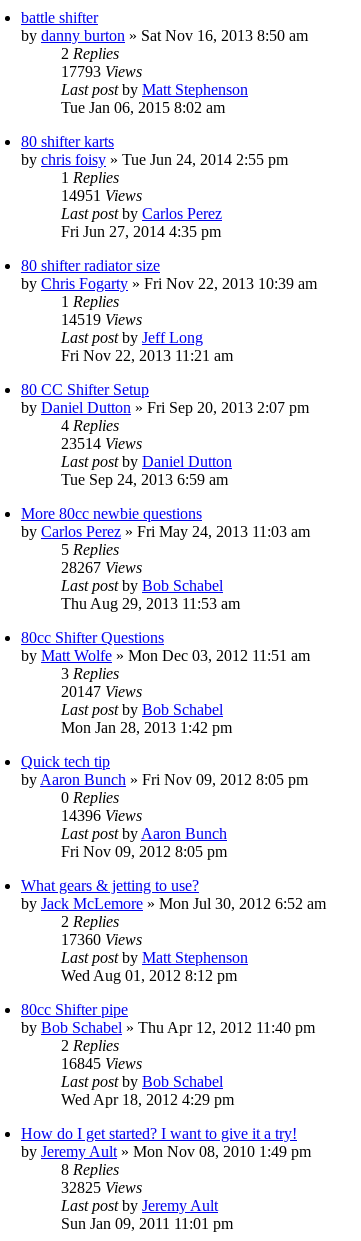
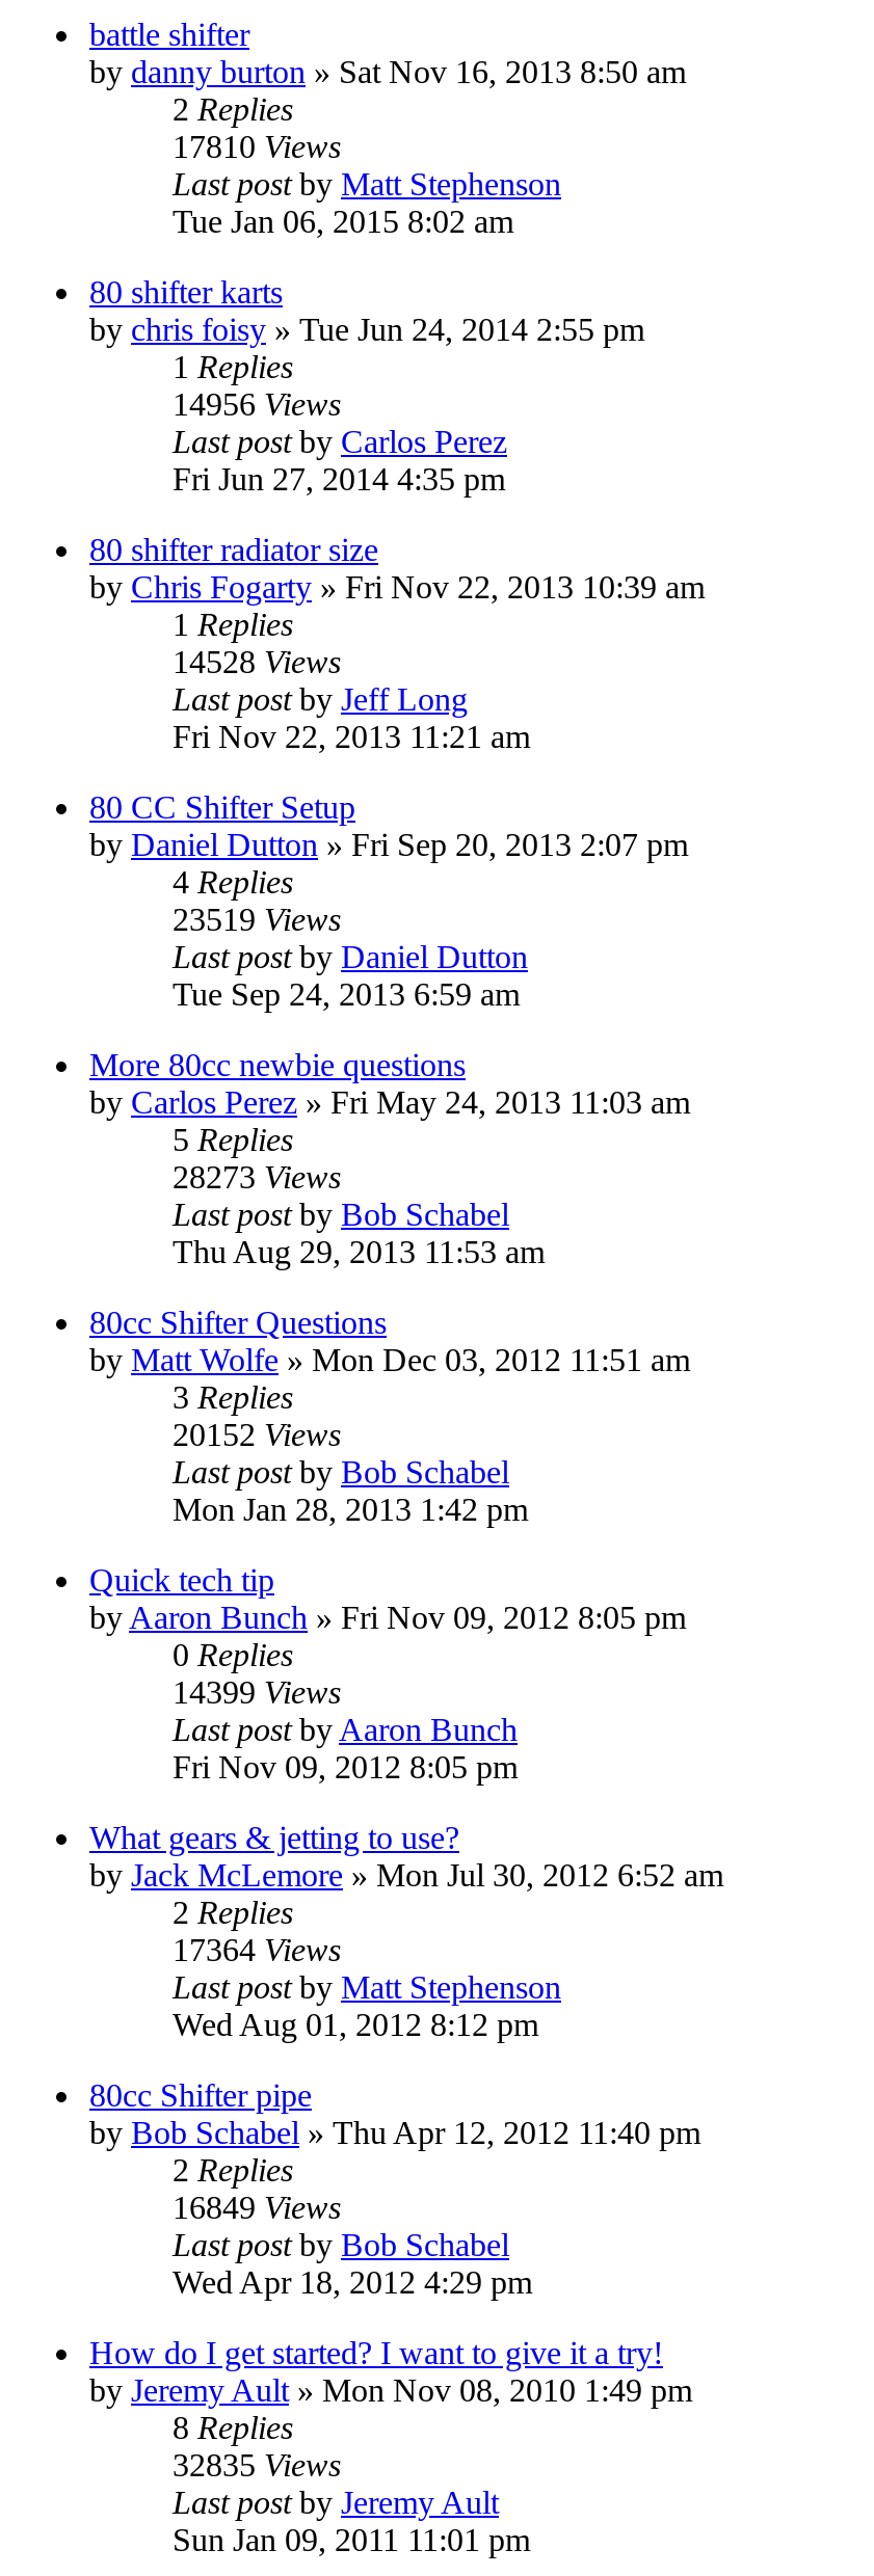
[61,63,142,80] 17793 Views -> [173,129,341,164] 17810 Views
[61,187,142,204] 14951 Views -> [173,386,341,422] 14956 Views
[61,311,142,328] 14519 Views -> [173,644,341,679] 14528 Views
[61,435,142,452] 23514 Views -> [173,901,341,937] 23519 Views
[61,559,142,576] 28267 Views -> [173,1159,341,1194] 28273 Views
[61,683,142,700] 20147 Views -> [173,1417,341,1452] 20152 Views
[61,807,142,824] 14396 Views -> [173,1674,341,1710] 14399 Views
[61,931,142,948] 17360 Views -> [173,1932,341,1967] 17364 Views
[61,1055,142,1072] 16845 Views -> [173,2189,341,2225] 16849 Views
[61,1179,142,1196] 32825 Views -> [173,2447,341,2482] 32835 Views

